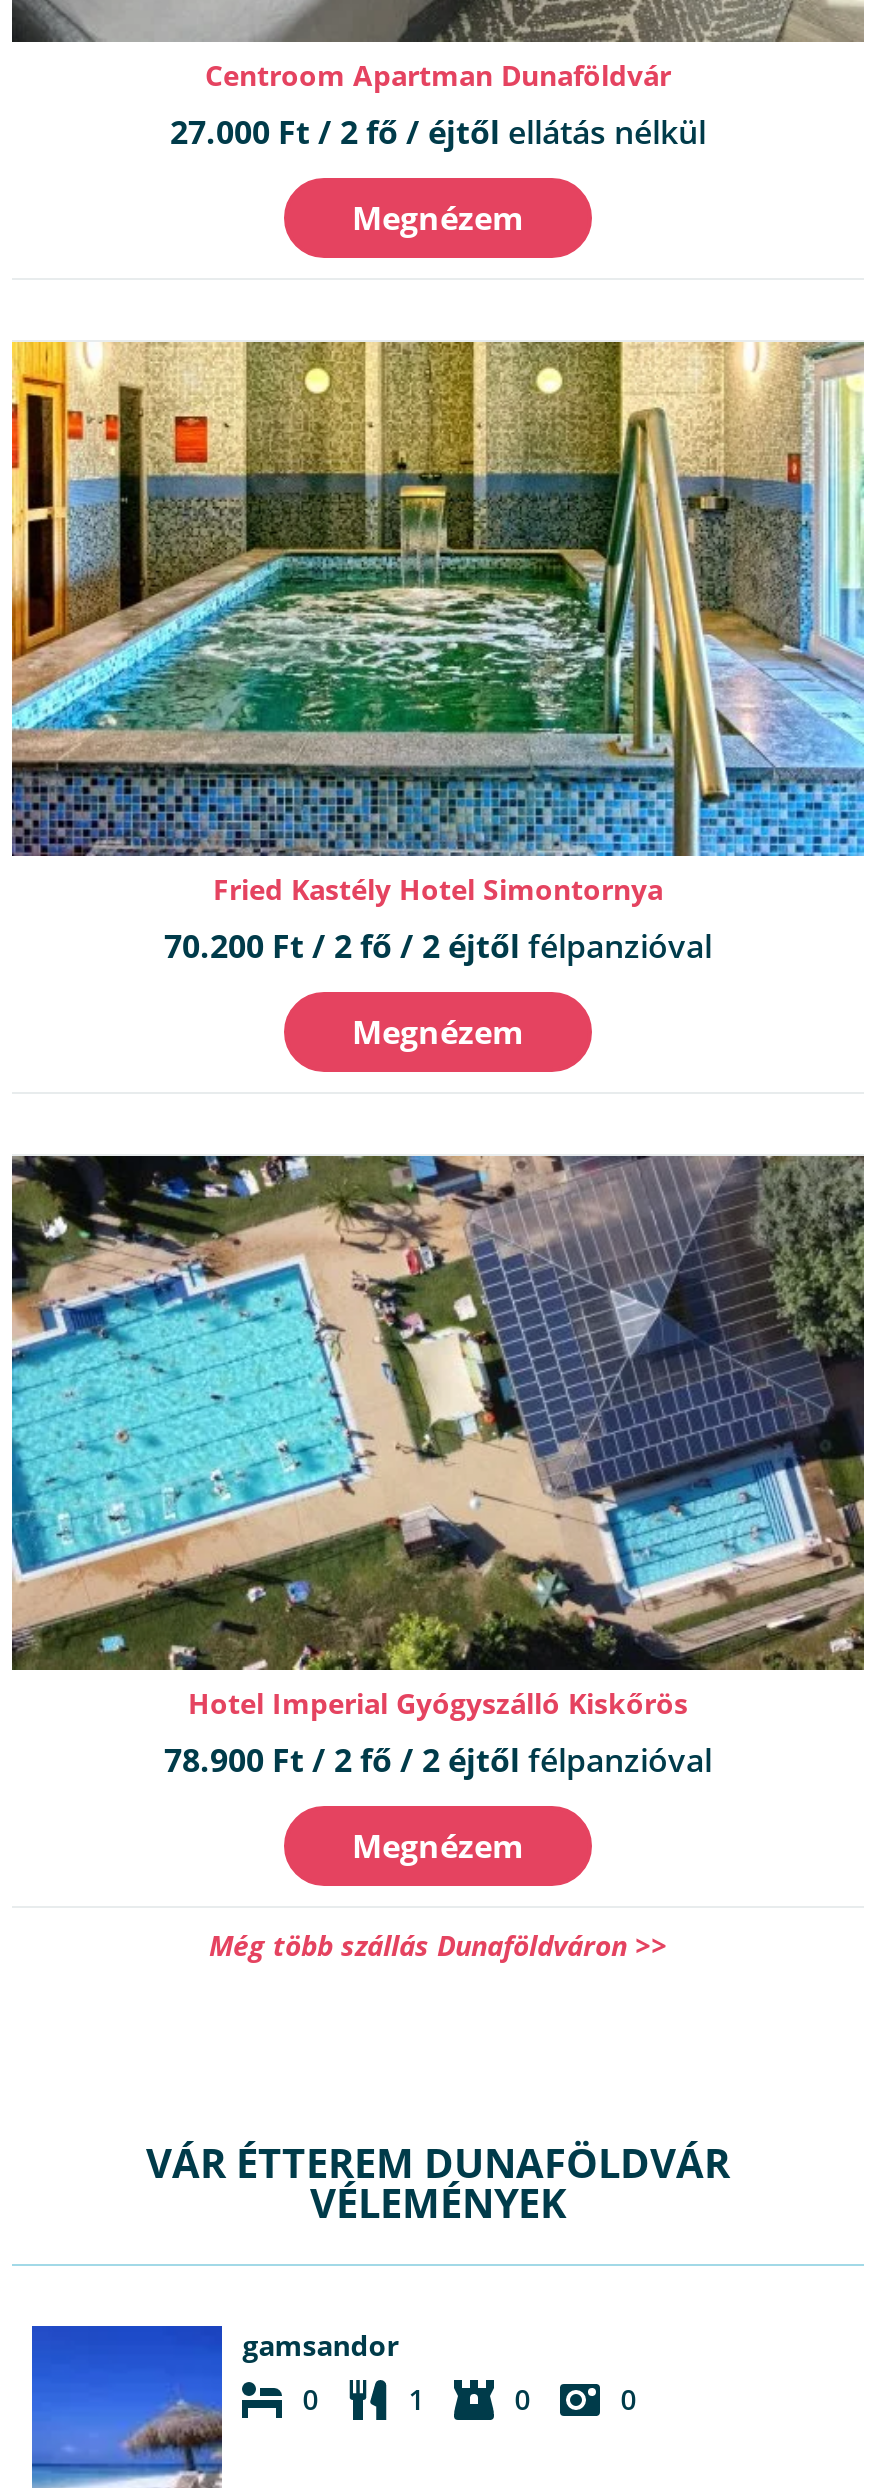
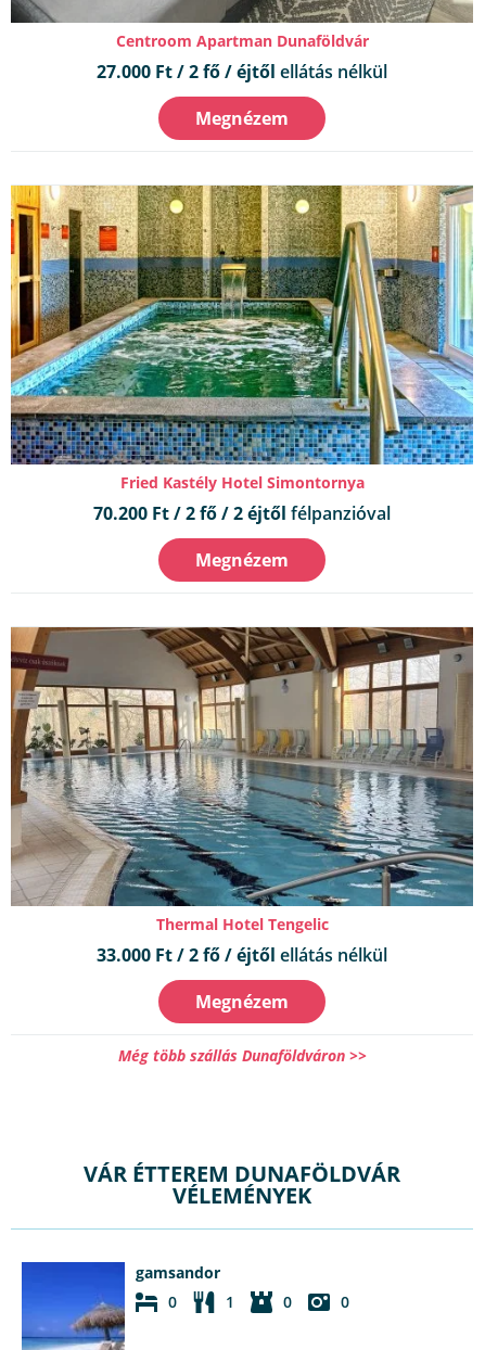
[10,1154,866,1782] [image] | Hotel Imperial Gyógyszálló Kiskőrös | 78.900 Ft / 2 fő / 2 éjtől félpanzióval -> [10,626,474,967] [image] | Thermal Hotel Tengelic | 33.000 Ft / 2 fő / éjtől ellátás nélkül

